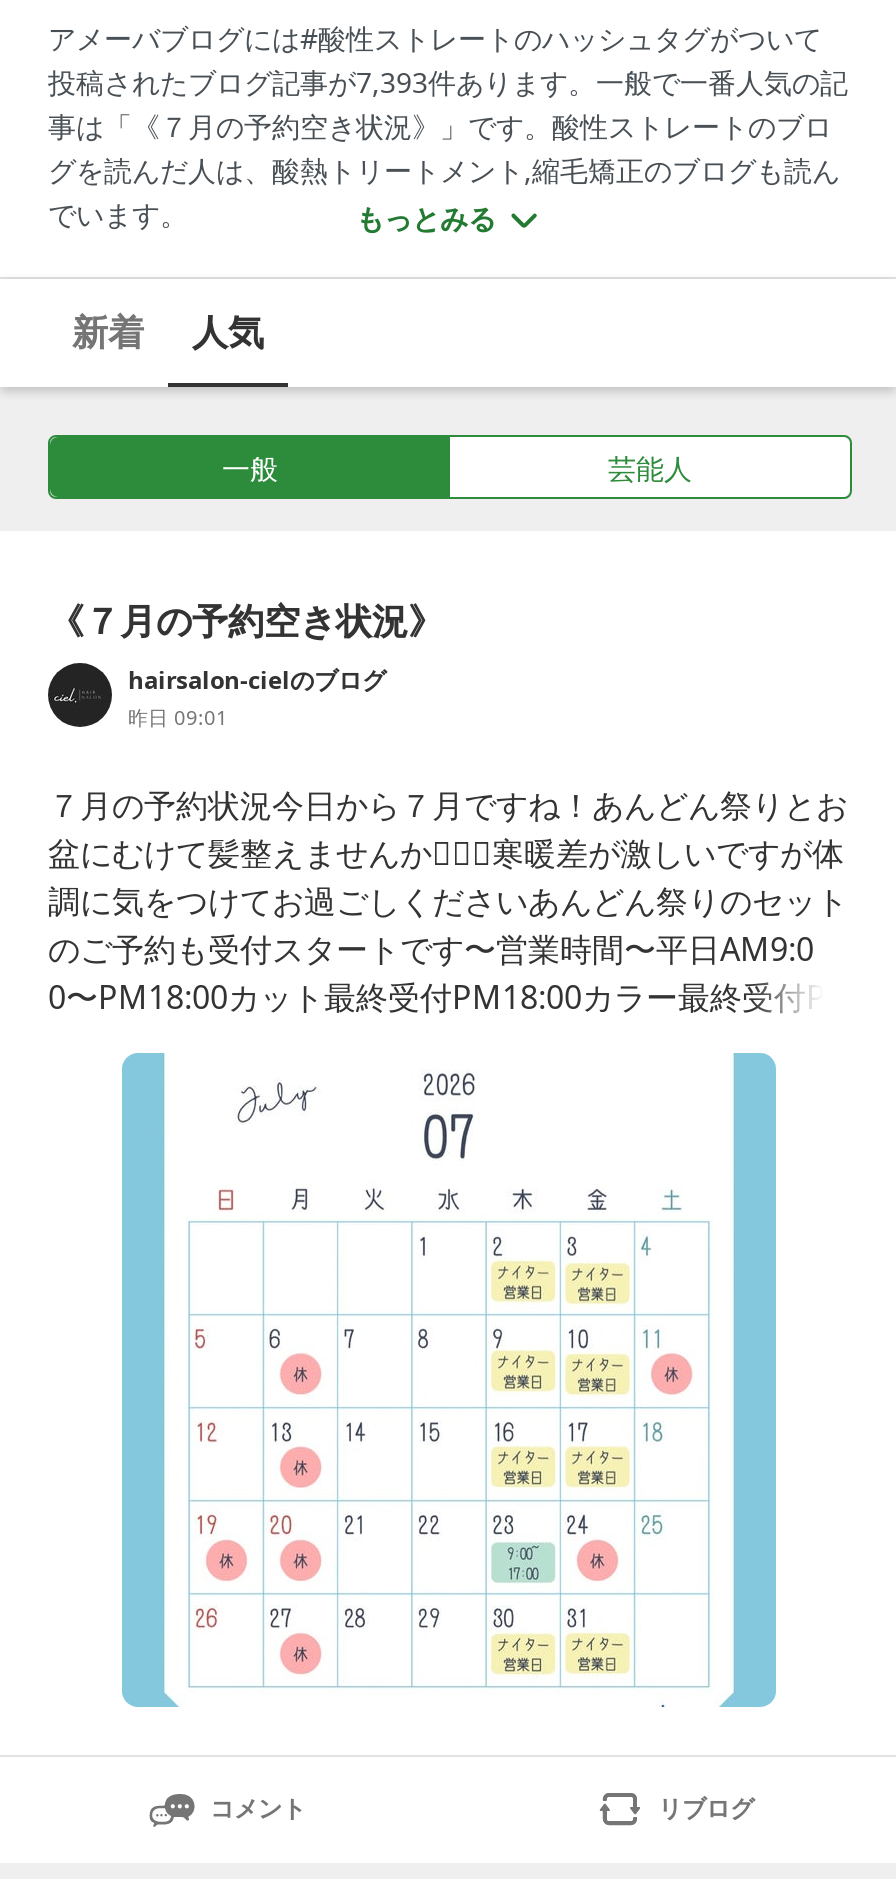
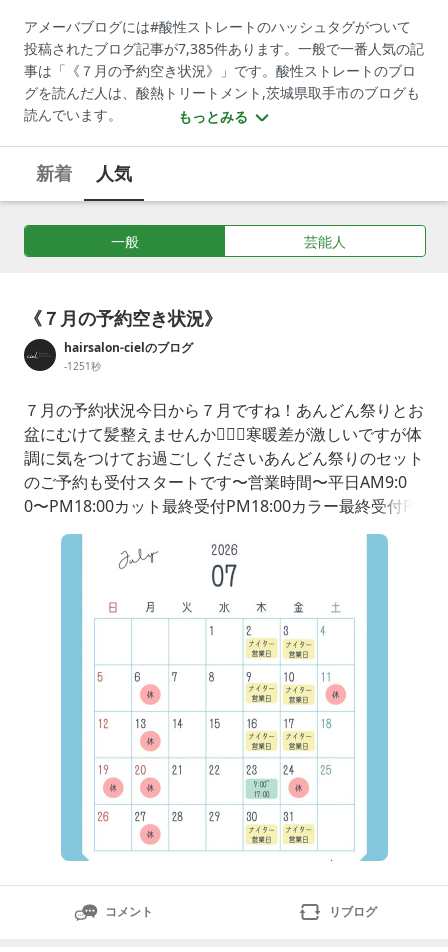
[48,63,848,101] 投稿されたブログ記事が7,393件あります。一般で一番人気の記 -> [24,39,424,58] 投稿されたブログ記事が7,385件あります。一般で一番人気の記
[48,151,840,233] グを読んだ人は、酸熱トリートメント,縮毛矯正のブログも読ん | でいます。 -> [24,83,420,124] グを読んだ人は、酸熱トリートメント,茨城県取手市のブログも | 読んでいます。
[128,702,228,730] 昨日 09:01 -> [64,359,101,373] -1251秒

